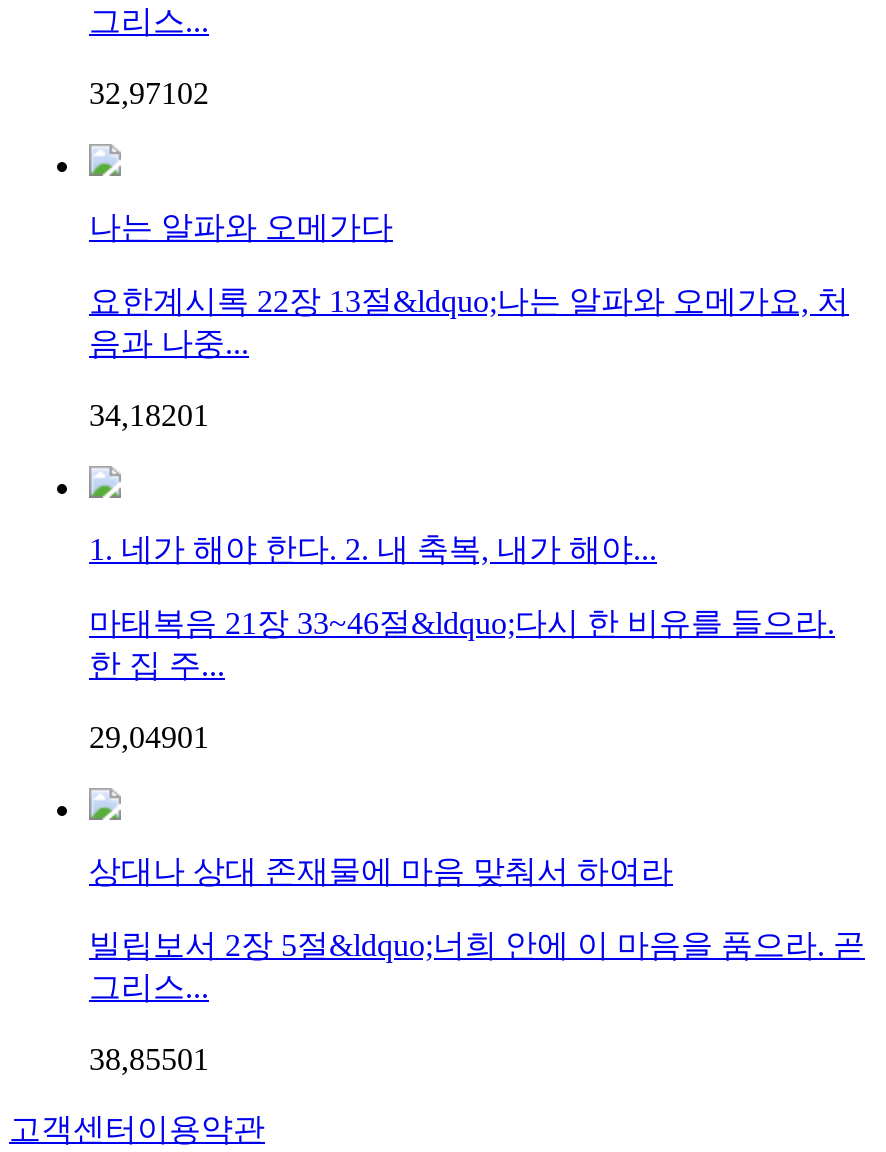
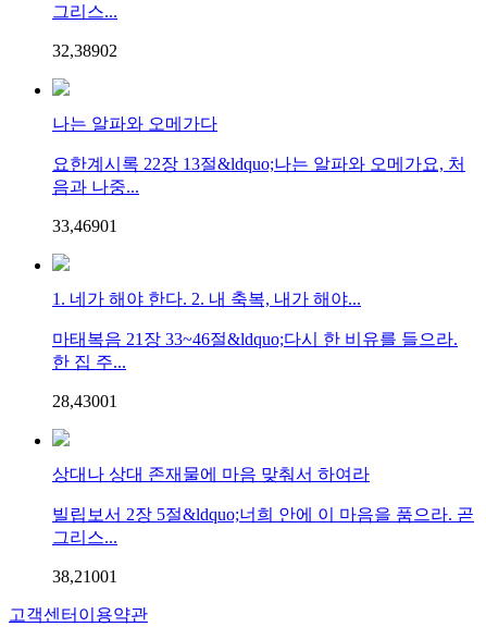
[89,77,209,111] 32,971 02 -> [52,42,117,60] 32,389 02
[89,399,209,433] 34,18201 -> [52,217,117,236] 33,46901
[89,721,209,755] 29,04901 -> [52,392,117,411] 28,43001
[89,1043,209,1077] 38,85501 -> [52,568,117,586] 38,21001

